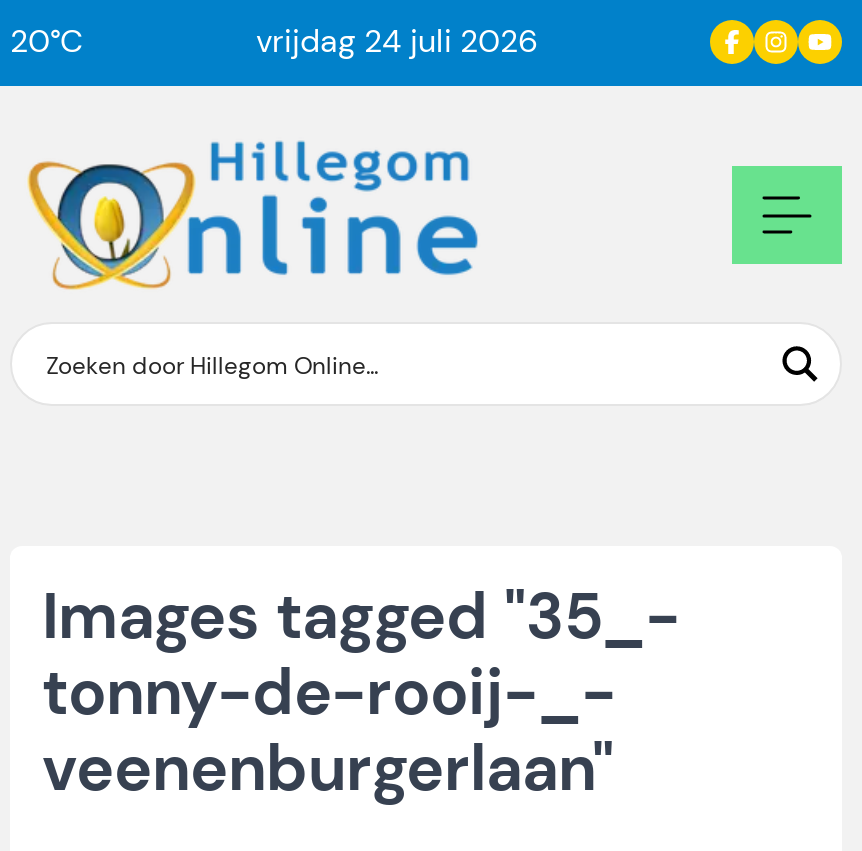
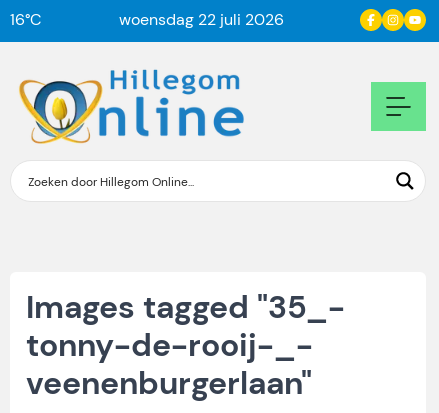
[10,20,84,62] 20°C -> [10,9,42,30] 16°C
[256,20,538,62] vrijdag 24 juli 2026 -> [118,9,283,30] woensdag 22 juli 2026

